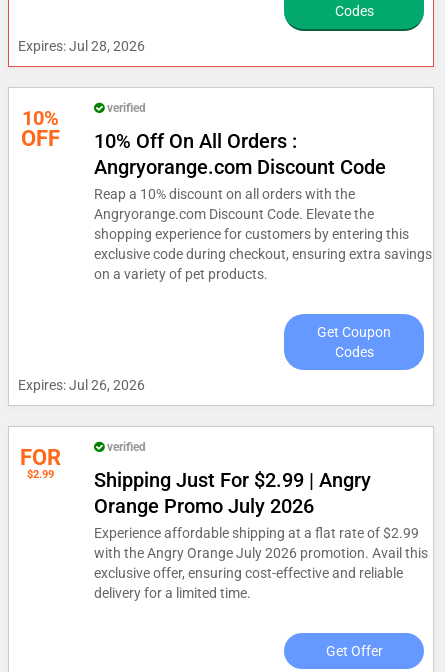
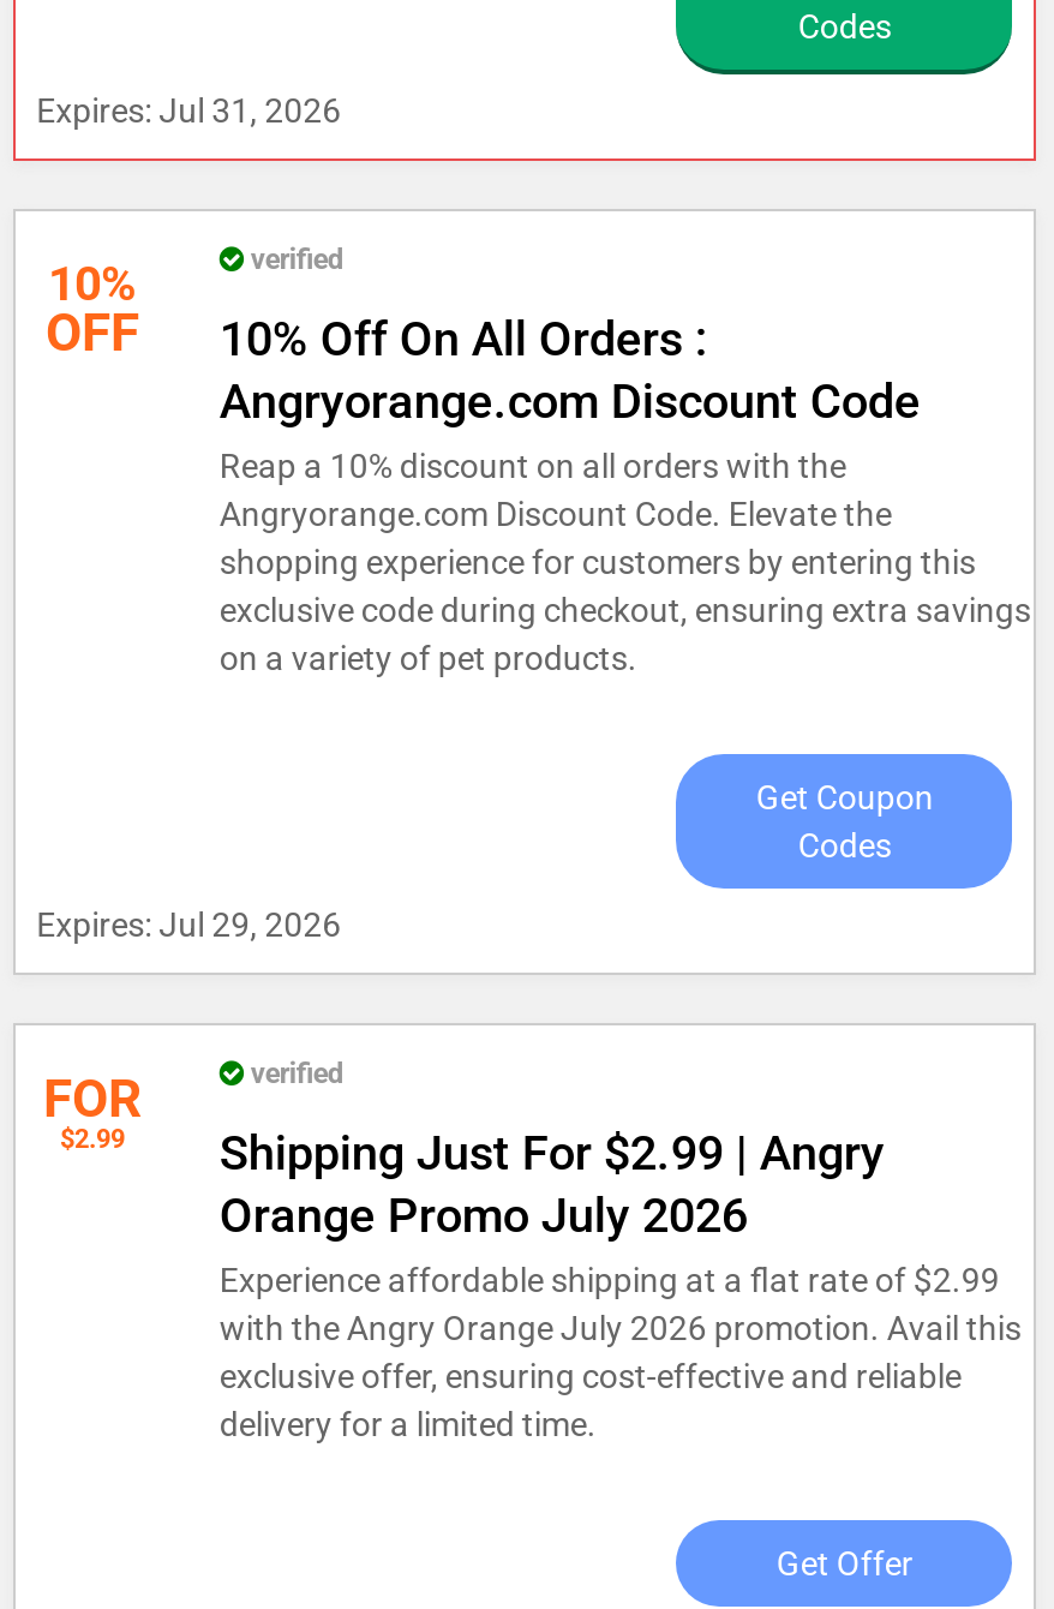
[18,38,145,54] Expires: Jul 28, 2026 -> [36,91,341,130] Expires: Jul 31, 2026
[18,377,145,393] Expires: Jul 26, 2026 -> [36,906,341,944] Expires: Jul 29, 2026

